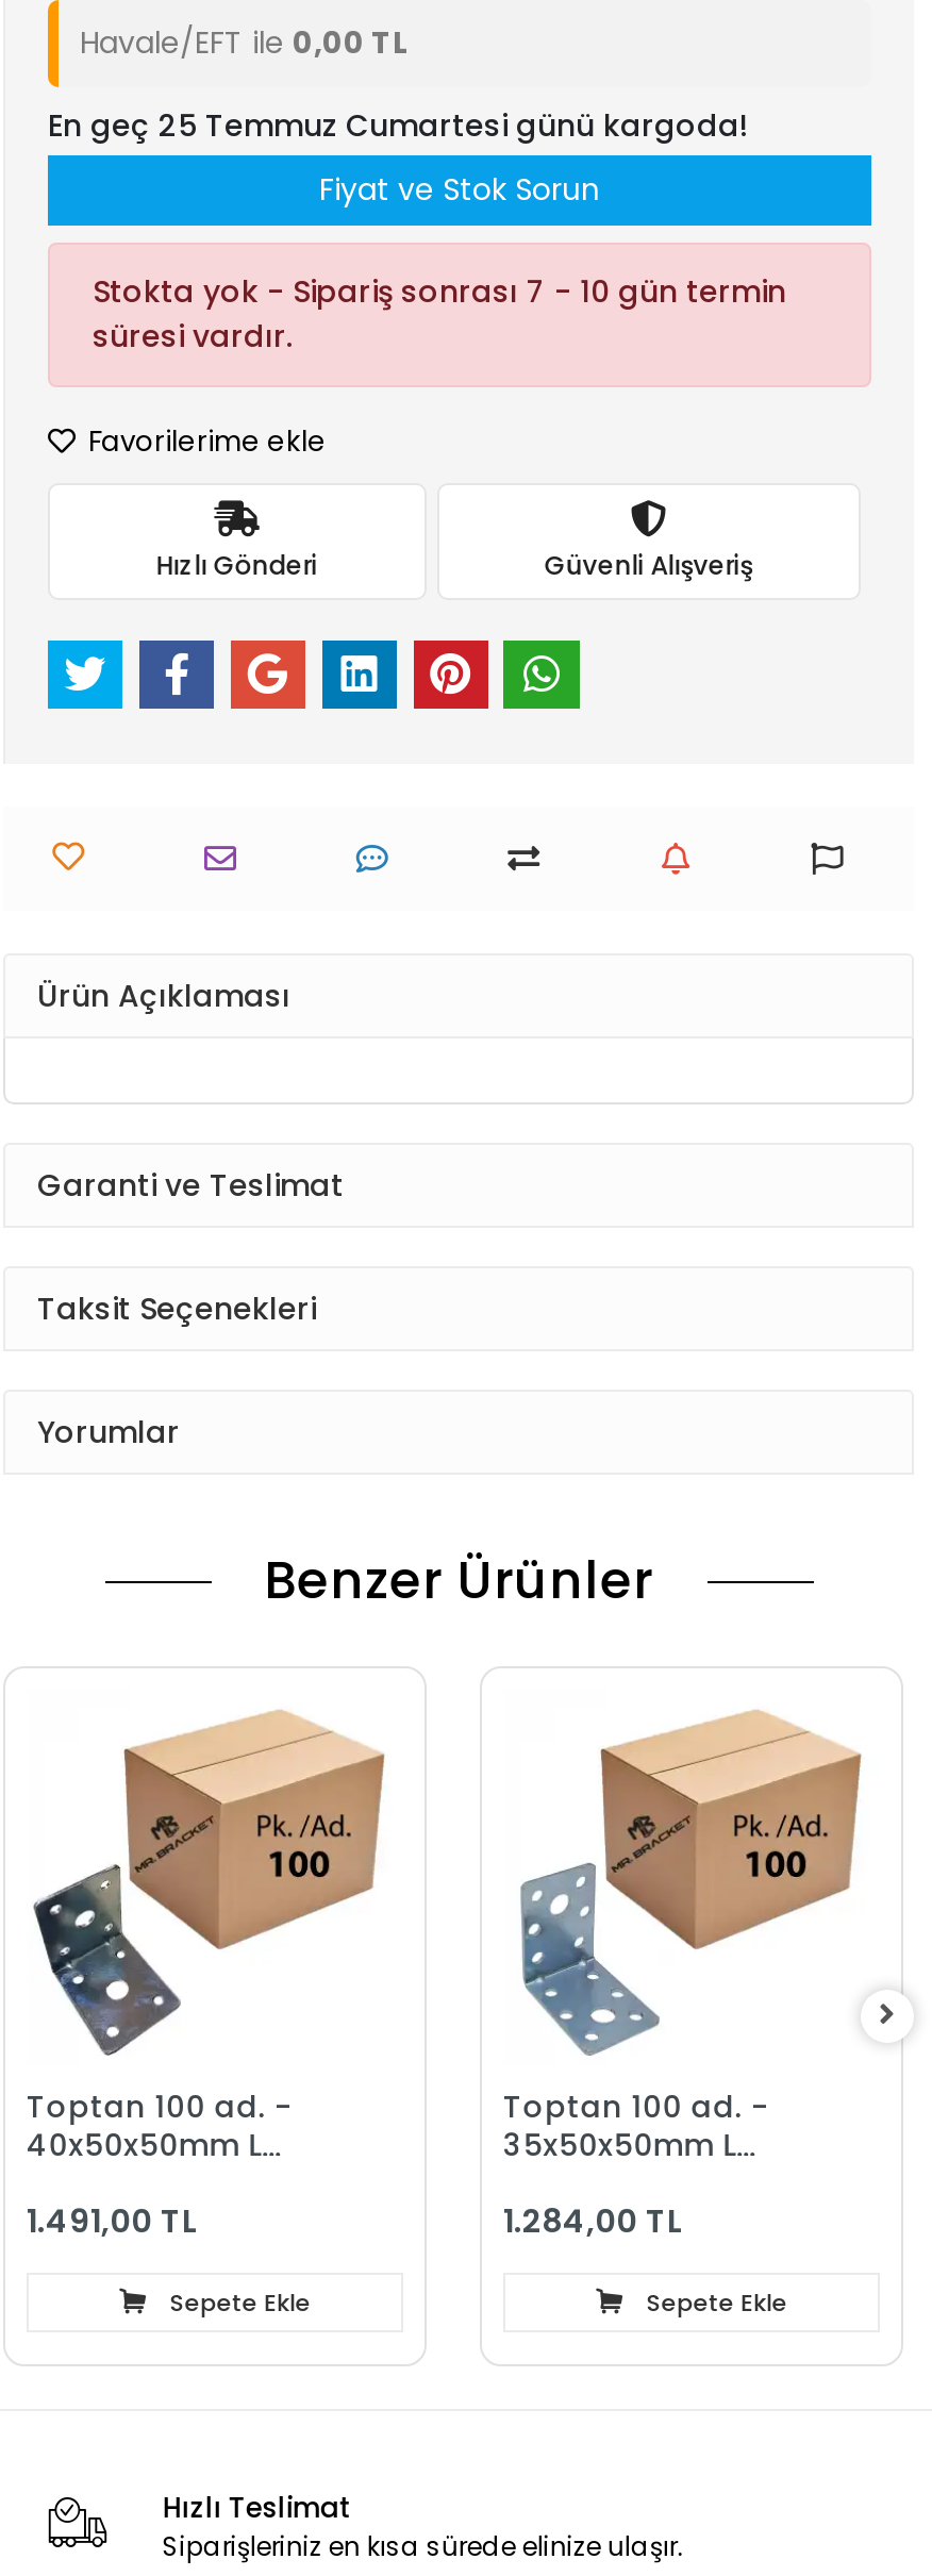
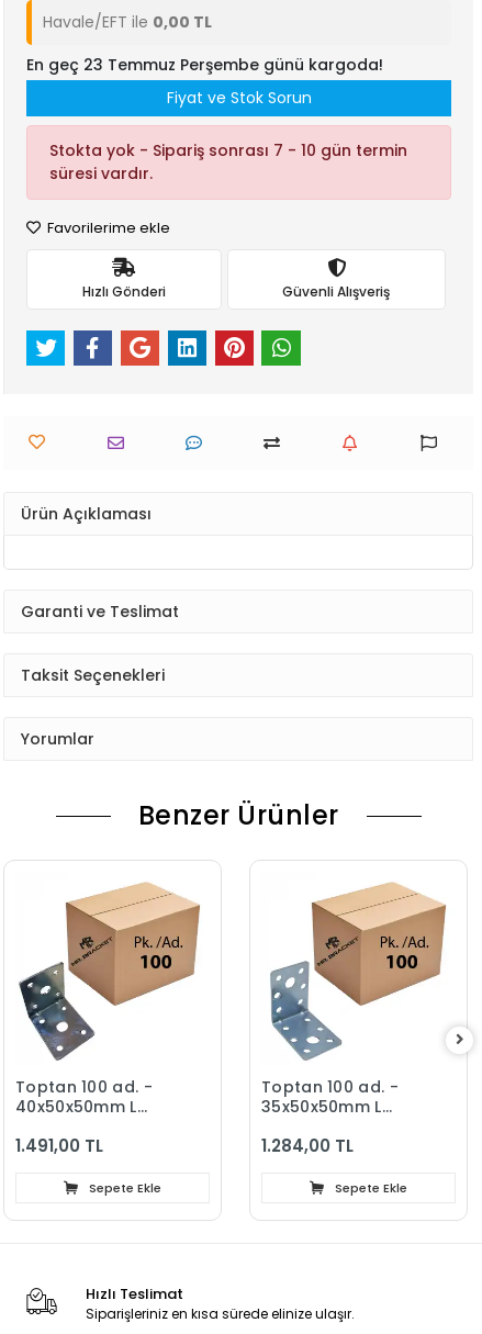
[48,104,748,147] En geç 25 Temmuz Cumartesi günü kargoda! -> [26,54,383,76] En geç 23 Temmuz Perşembe günü kargoda!

